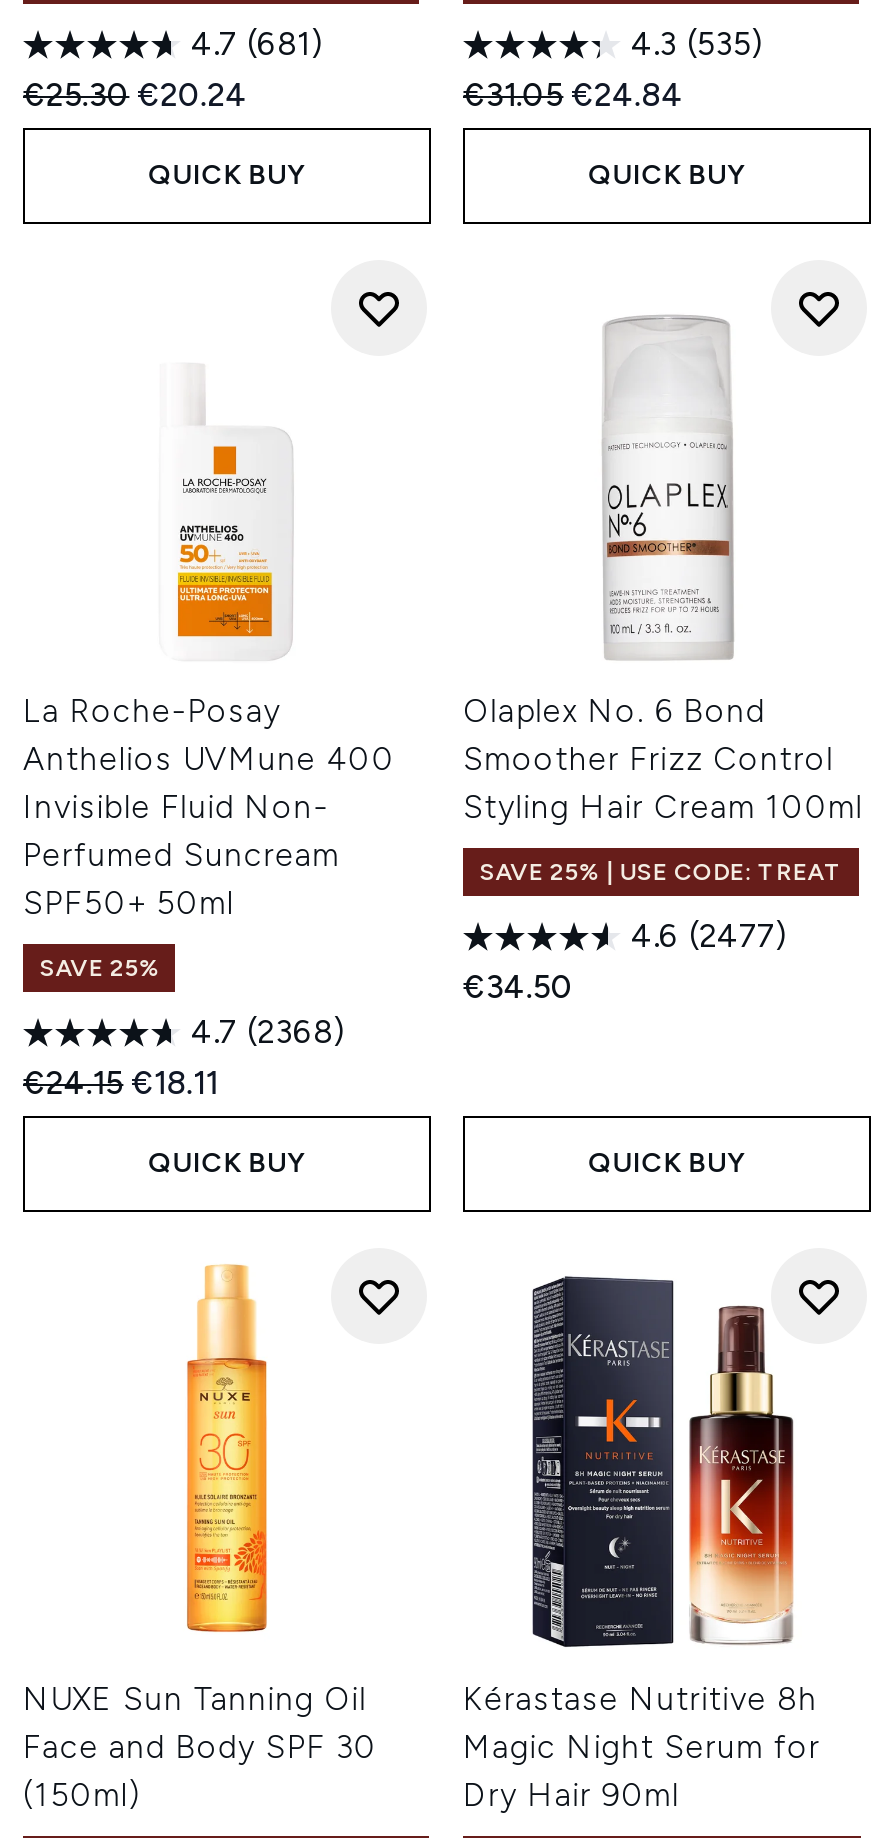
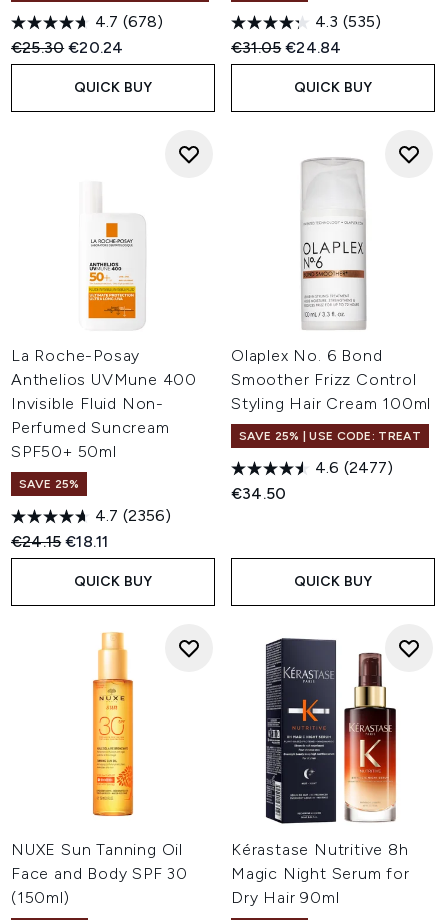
[191,24,323,62] 4.7 (681) -> [95,12,163,31] 4.7 (678)
[191,1012,345,1050] 4.7 (2368) -> [95,506,171,525] 4.7 (2356)

